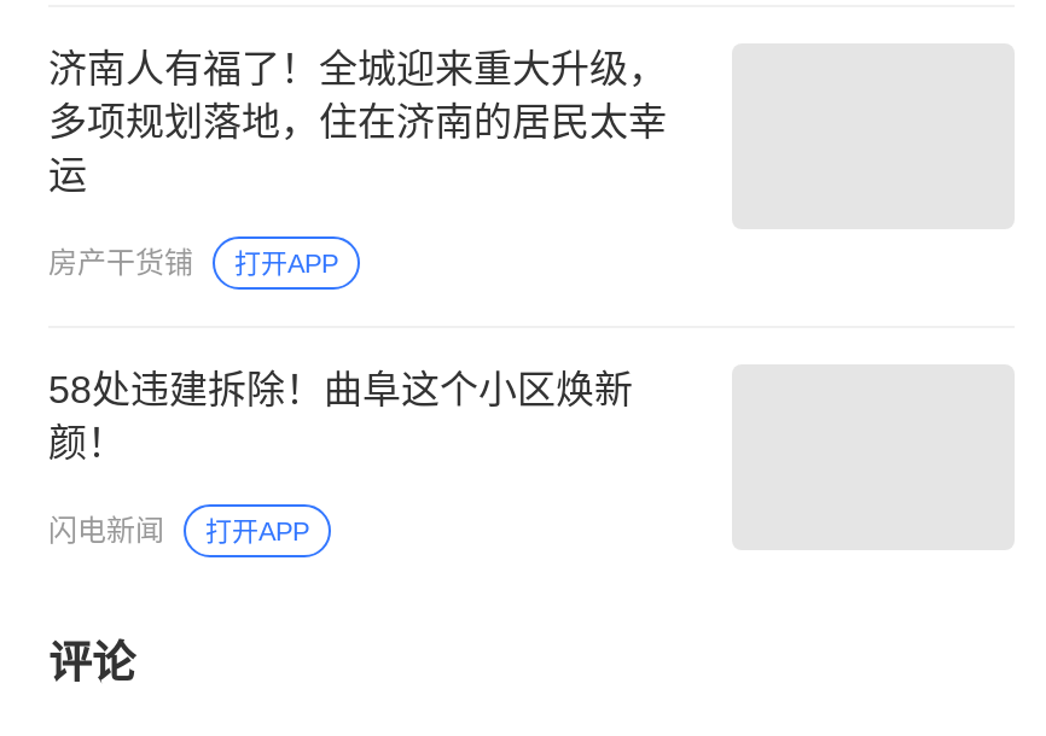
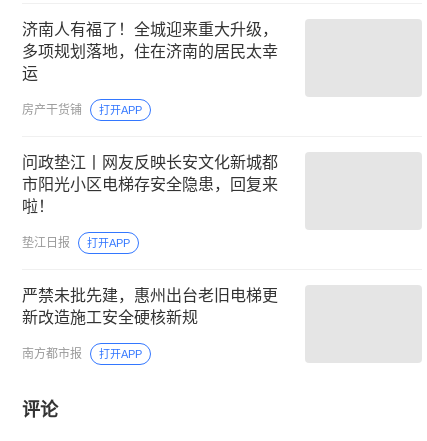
[48,368,633,547] 58处违建拆除！曲阜这个小区焕新 | 颜！ | 闪电新闻 -> [22,154,278,361] 问政垫江丨网友反映长安文化新城都 | 市阳光小区电梯存安全隐患，回复来 | 啦！ | 垫江日报 | 打开APP | 严禁未批先建，惠州出台老旧电梯更 | 新改造施工安全硬核新规 | 南方都市报

